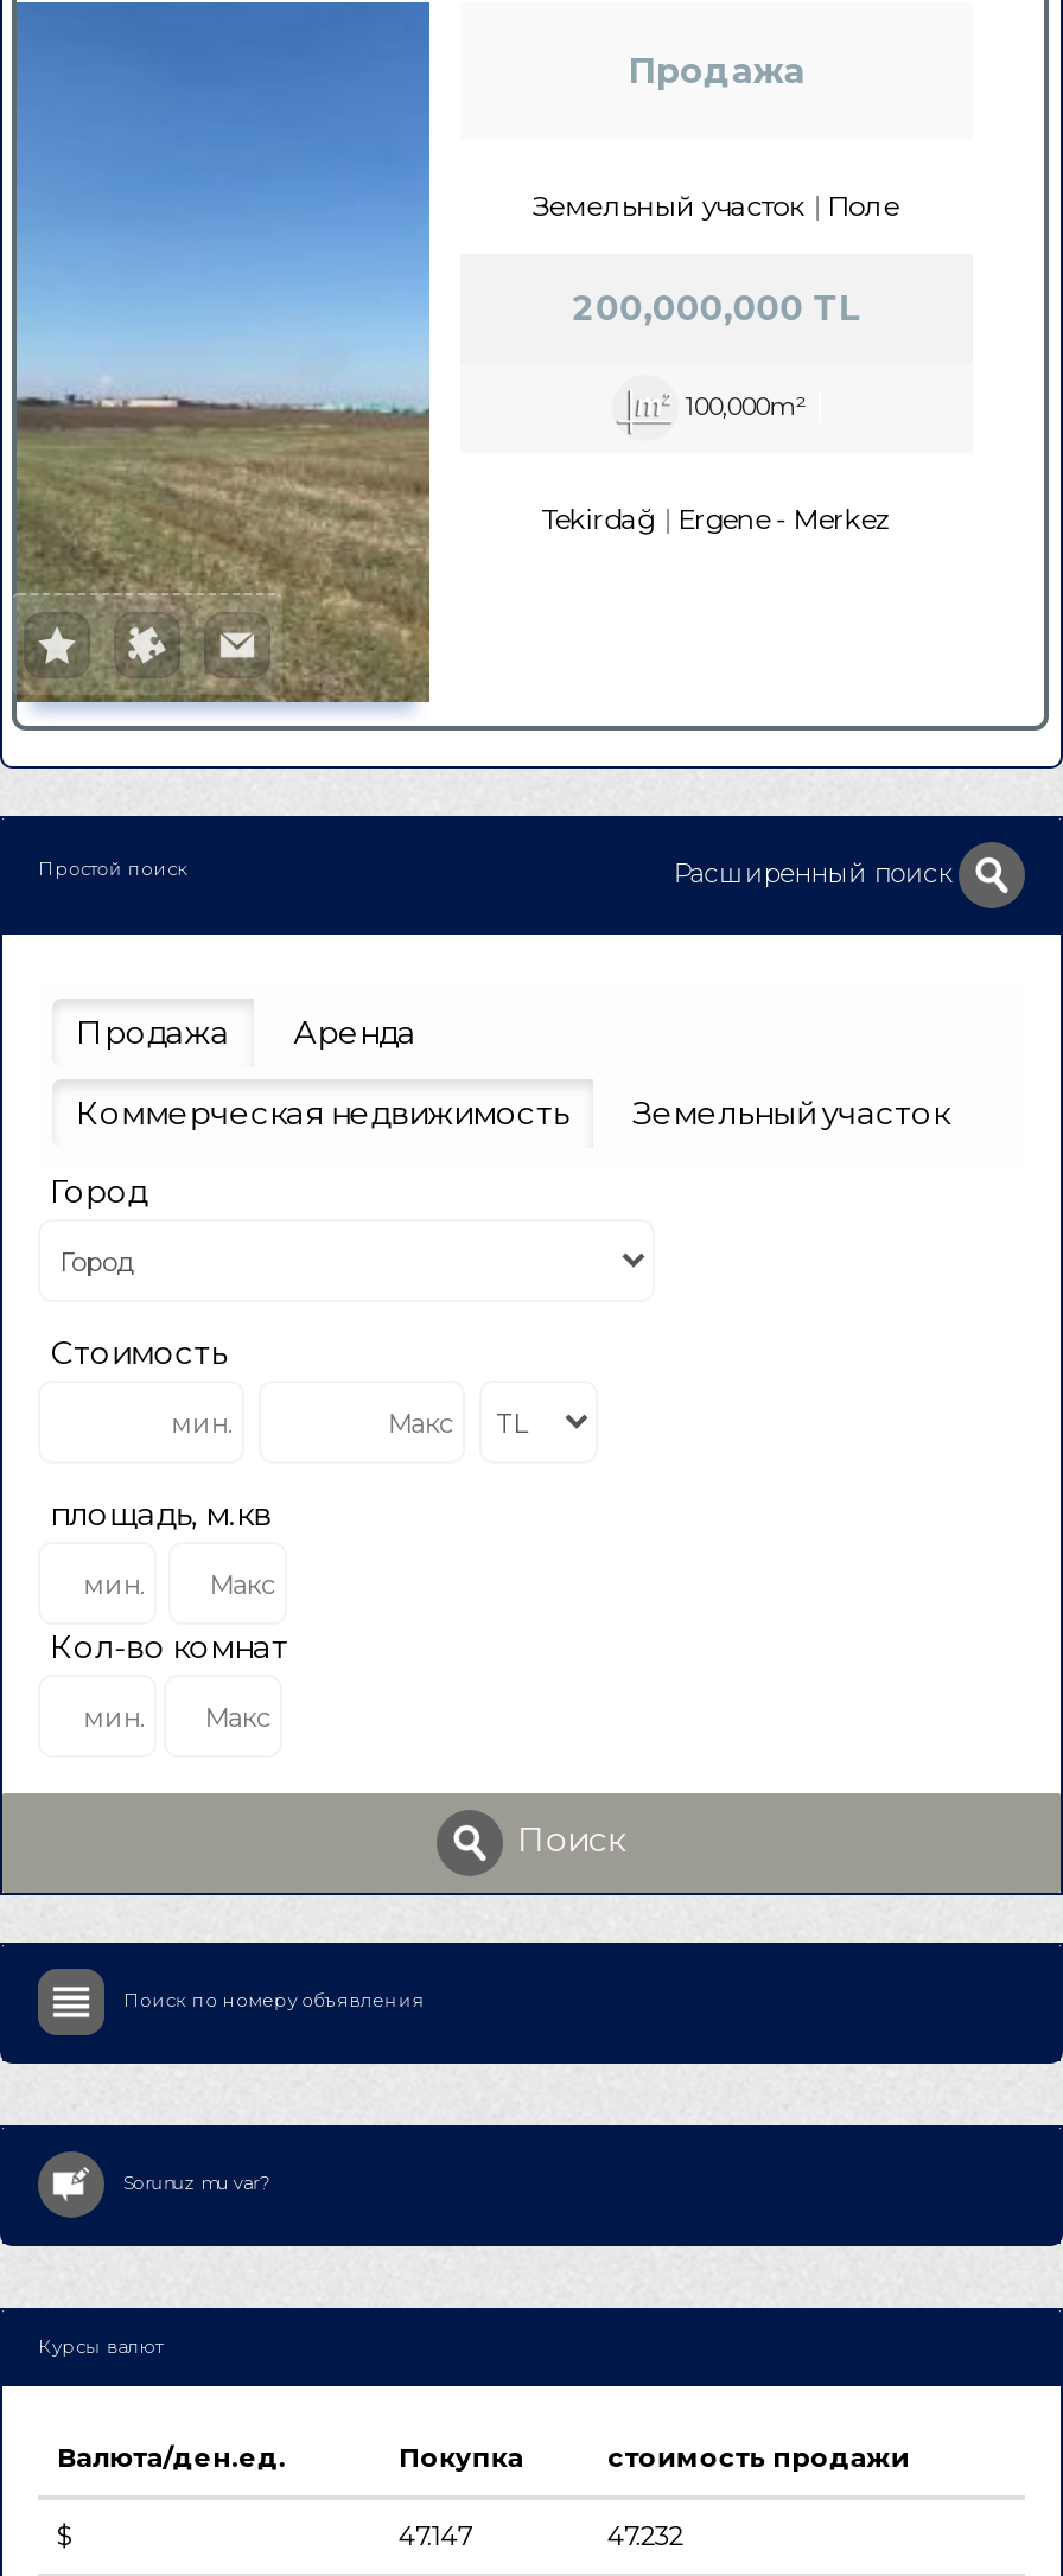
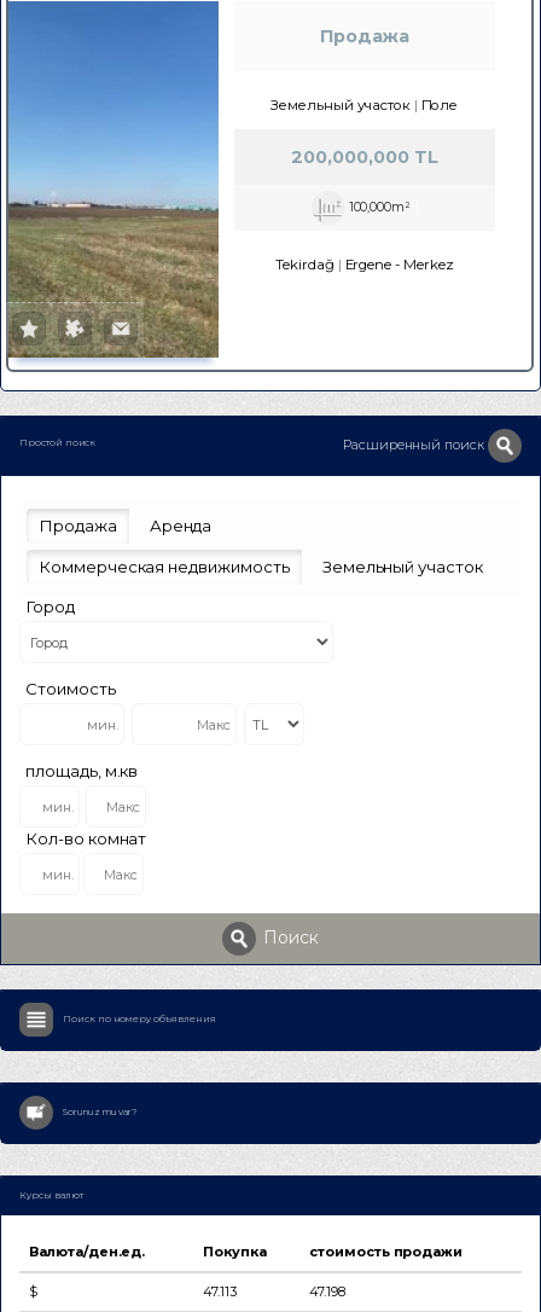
[399,2519,471,2552] 47.147 -> [203,1283,236,1300] 47.113
[607,2519,683,2552] 47.232 -> [309,1283,345,1300] 47.198

